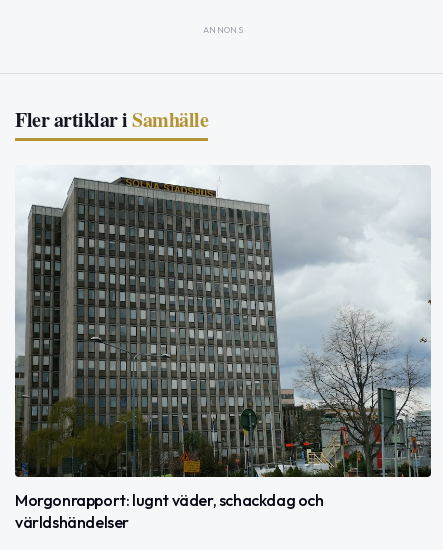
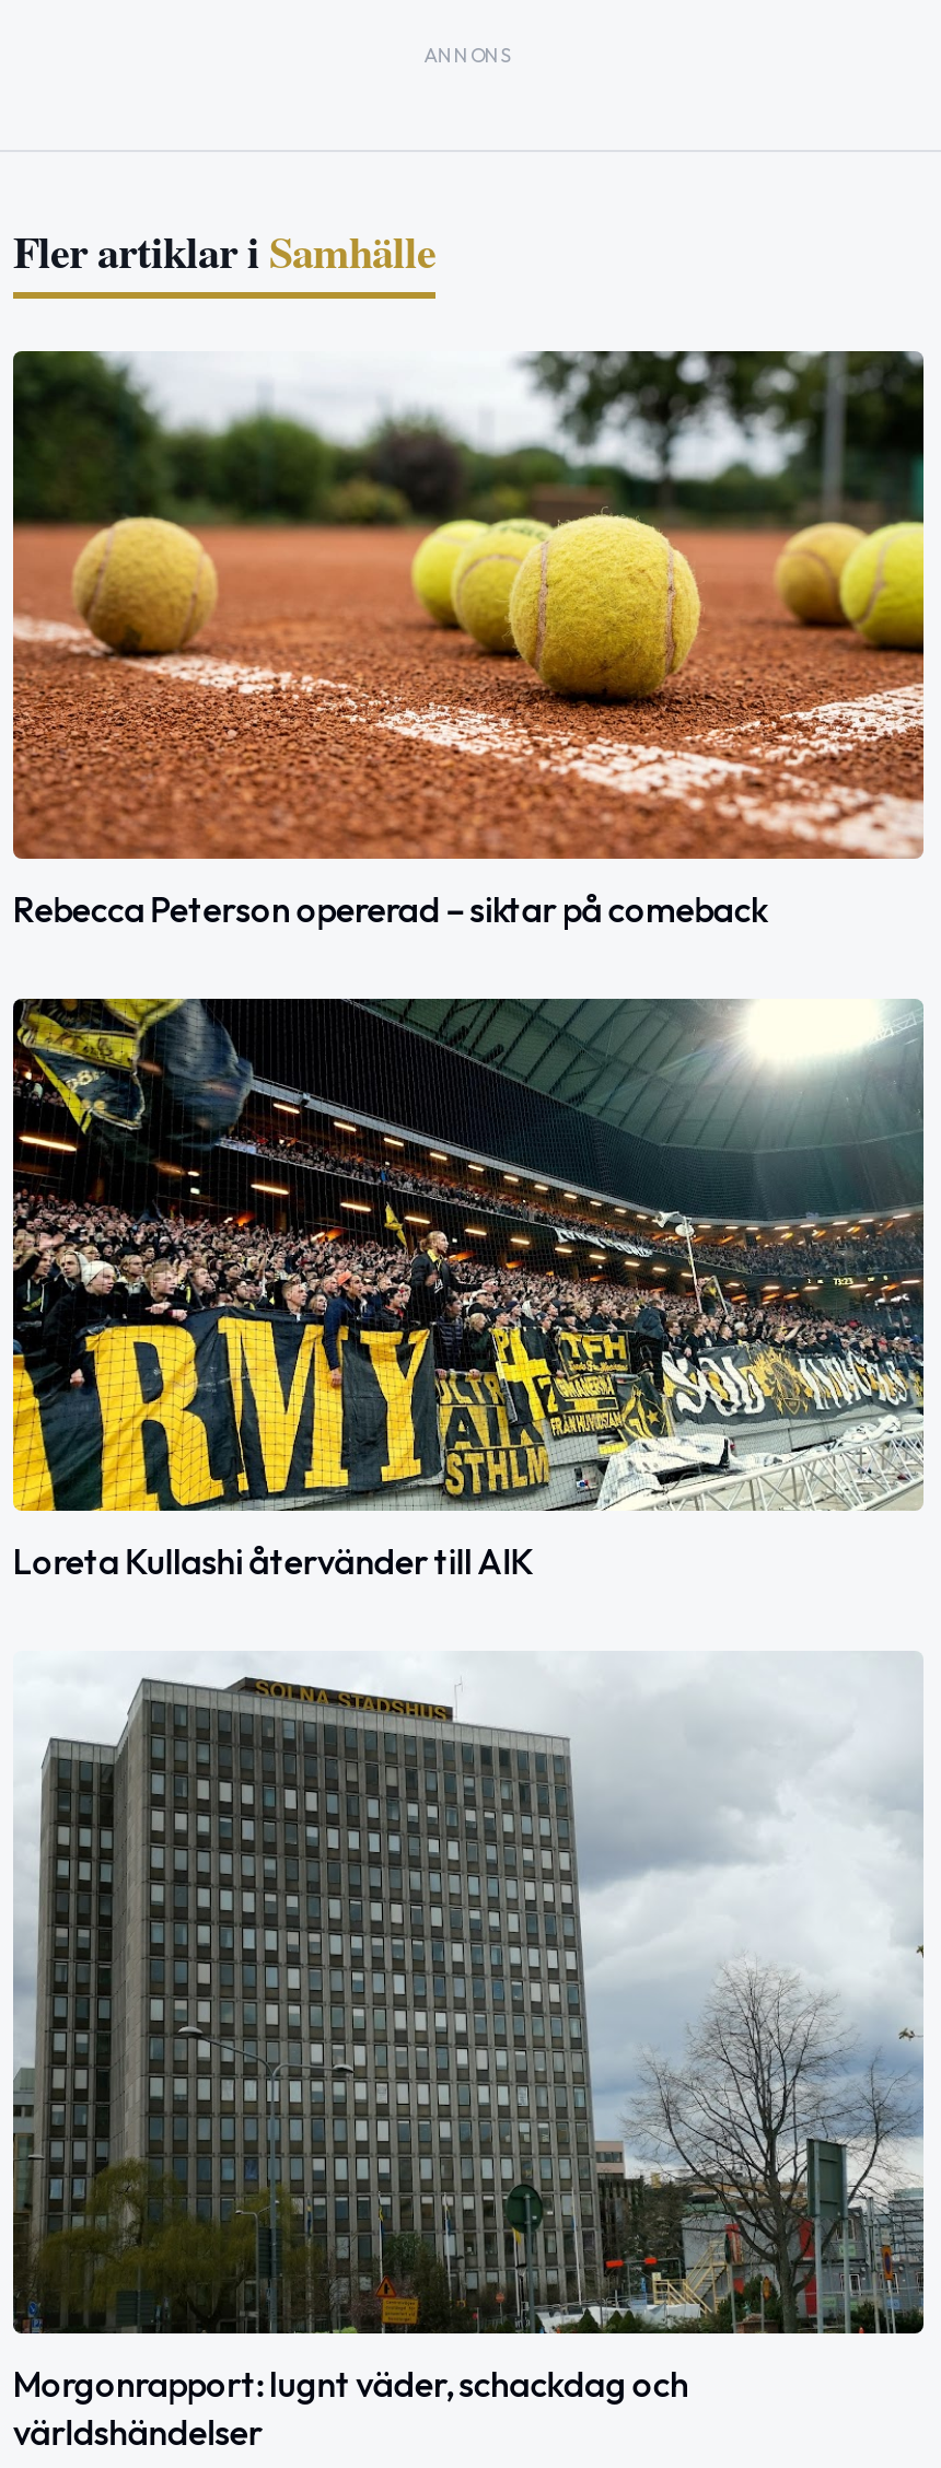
none -> [11,349,926,931] [image] | Rebecca Peterson opererad – siktar på comeback
none -> [11,997,926,1583] [image] | Loreta Kullashi återvänder till AIK

